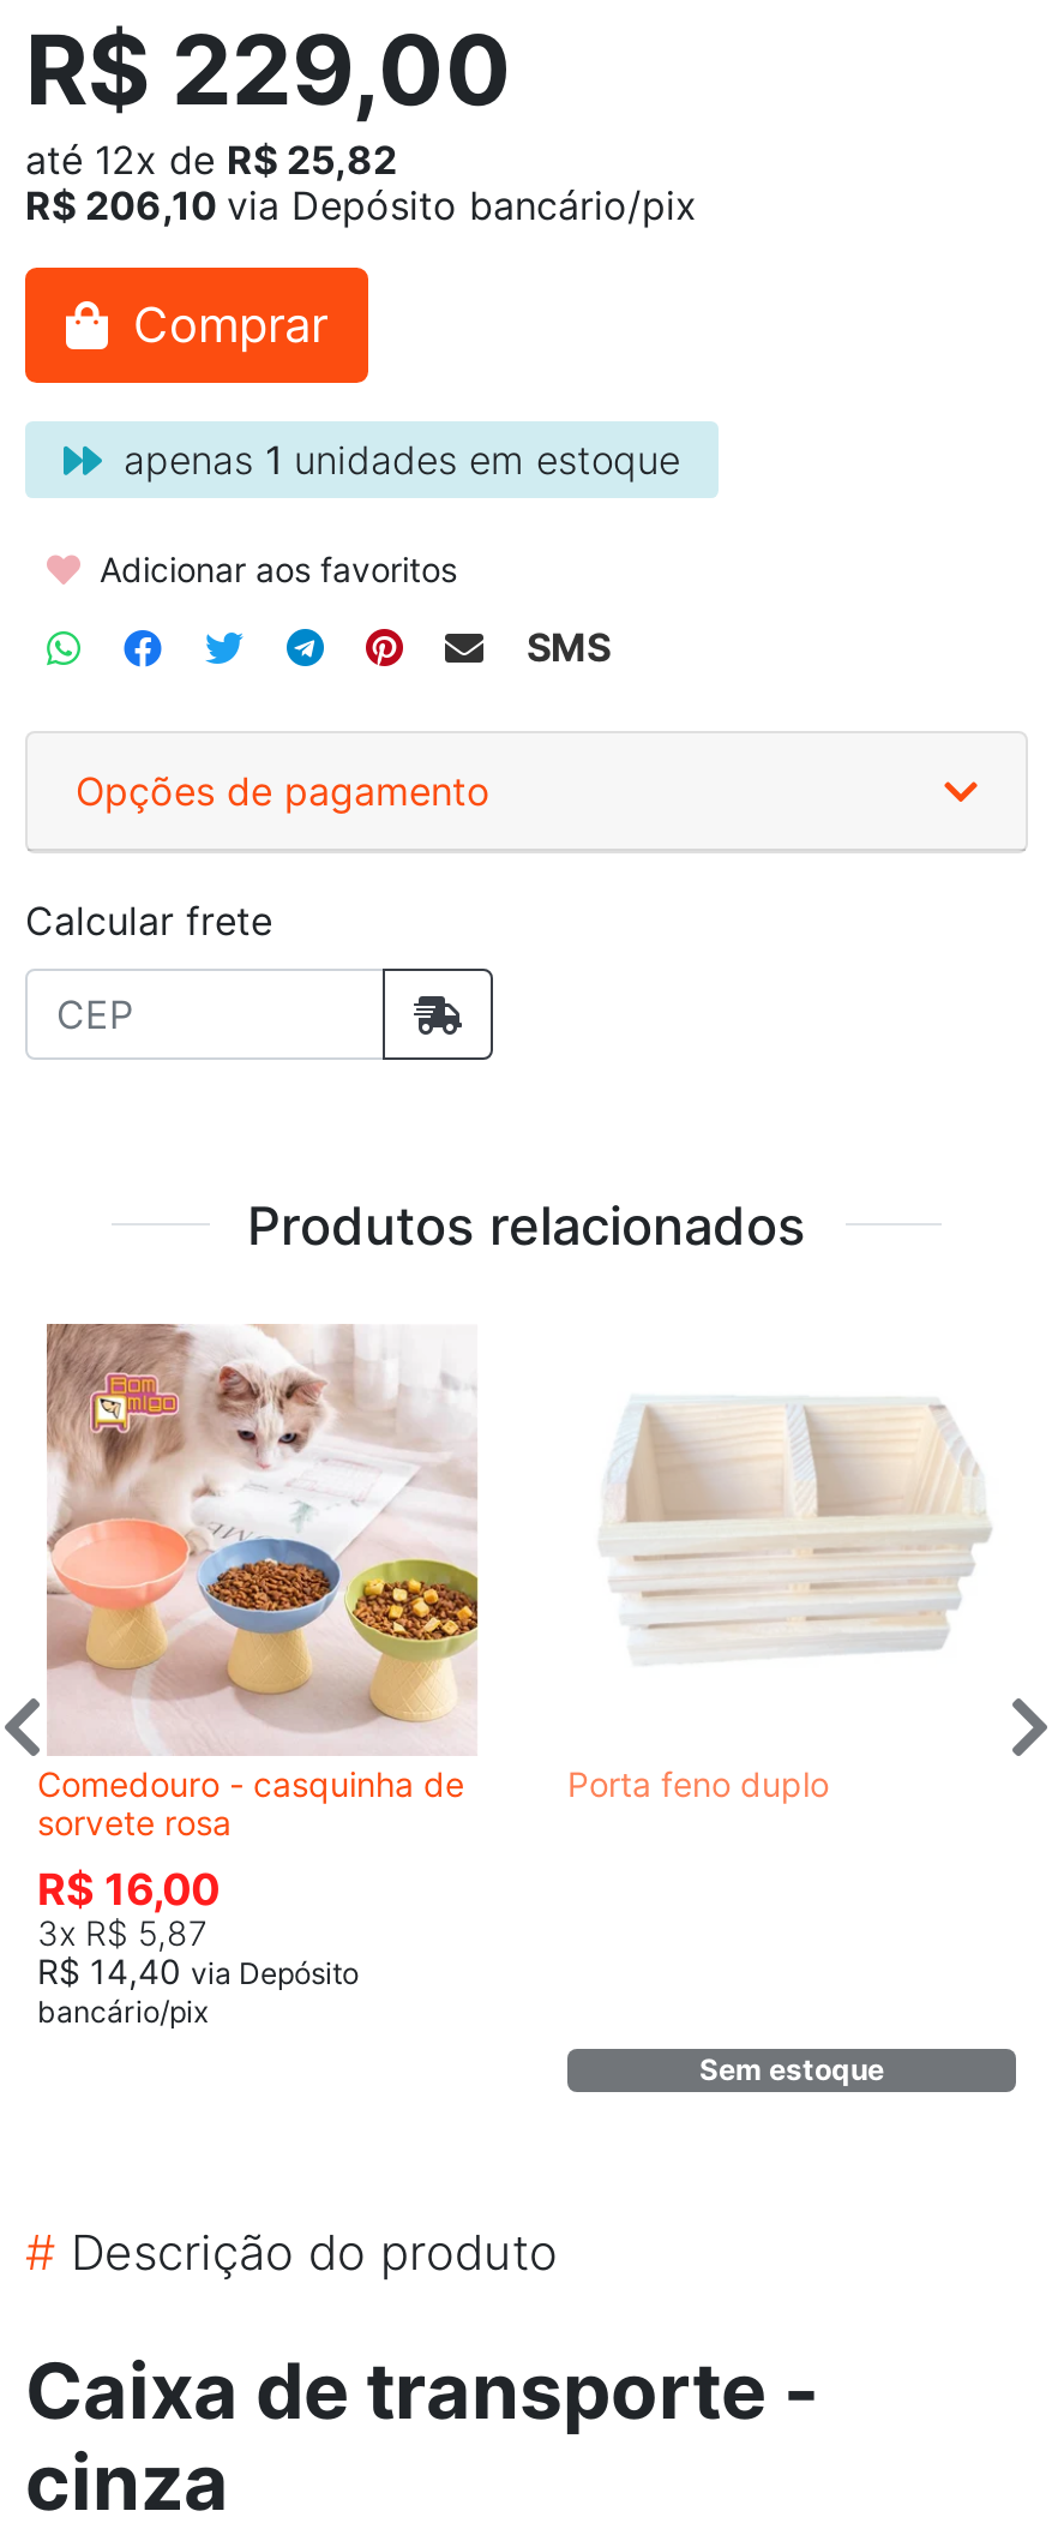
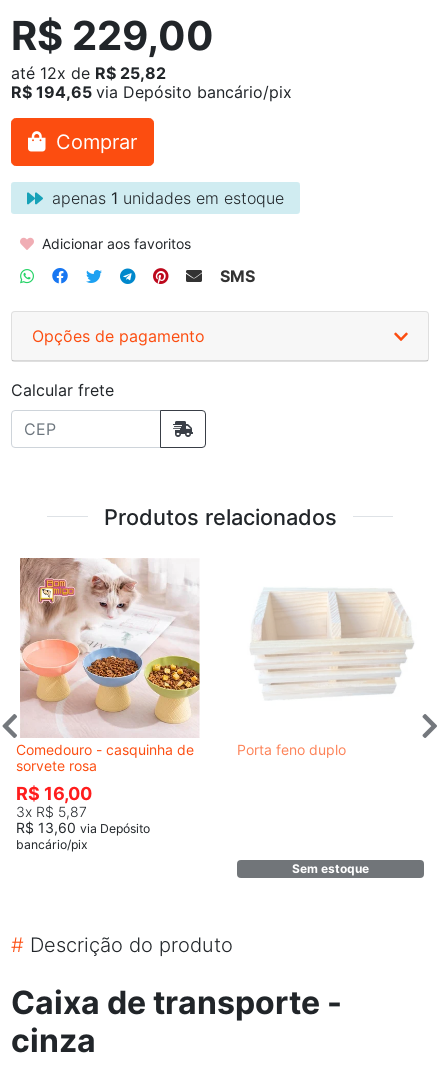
[25,182,697,230] R$ 206,10 via Depósito bancário/pix -> [11,82,292,102] R$ 194,65 via Depósito bancário/pix
[37,1951,359,1992] R$ 14,40 via Depósito -> [16,819,150,836] R$ 13,60 via Depósito

